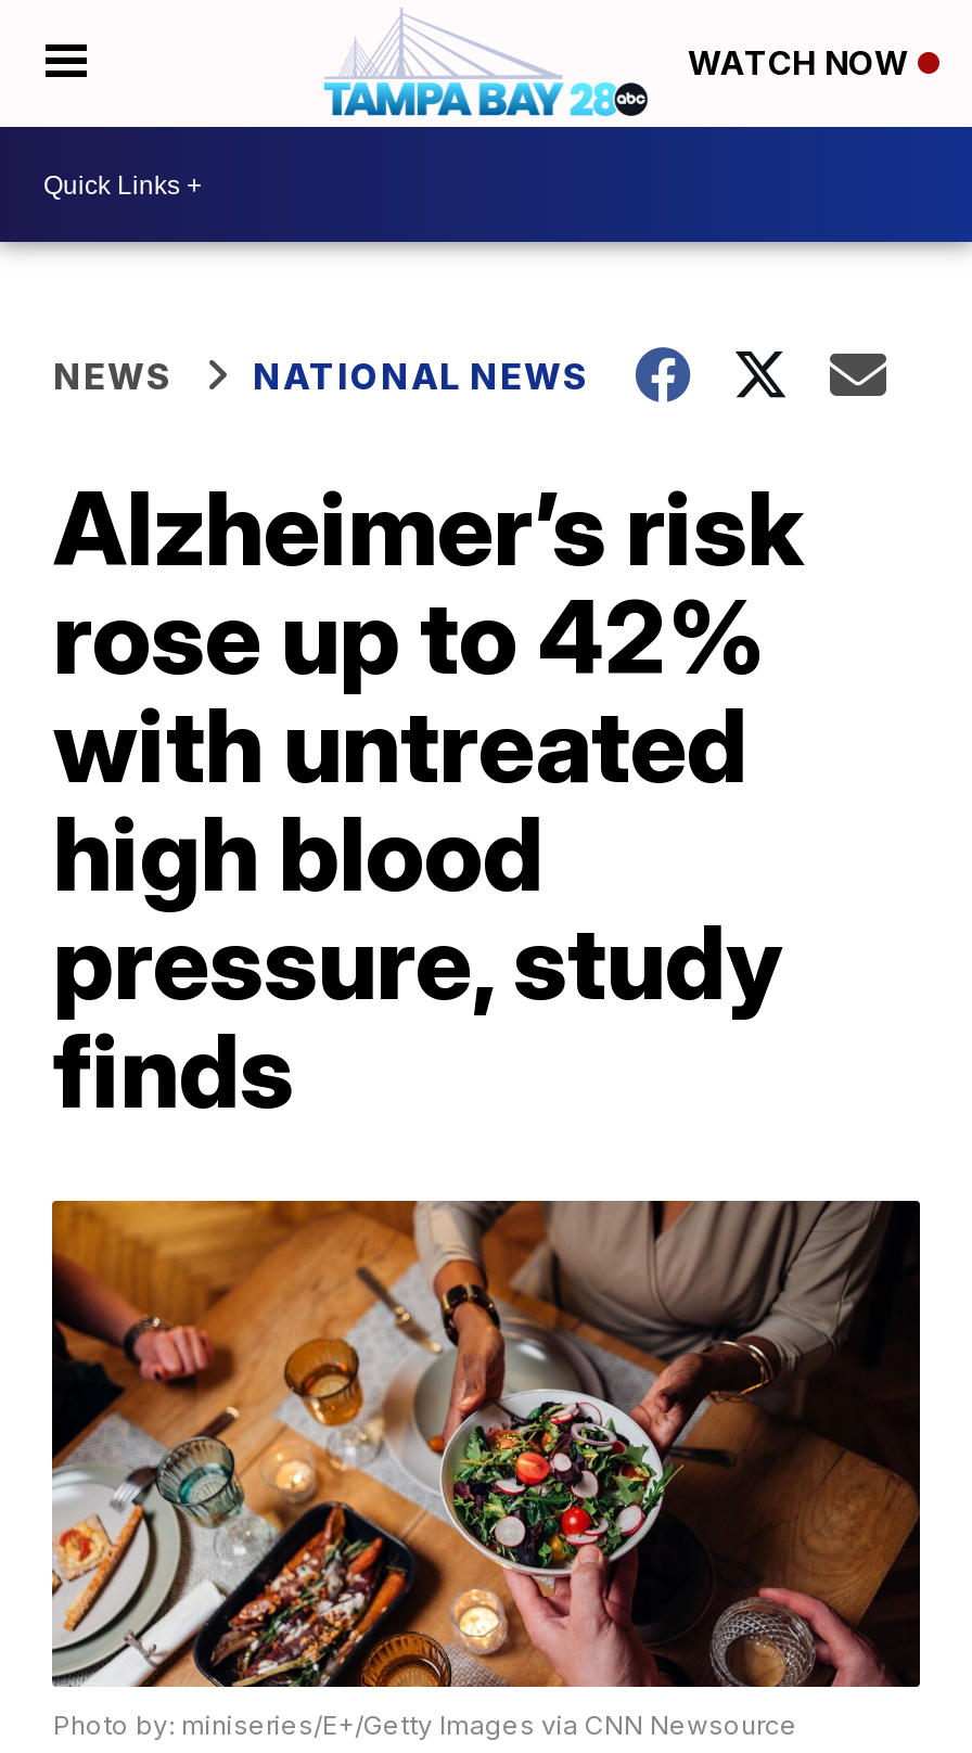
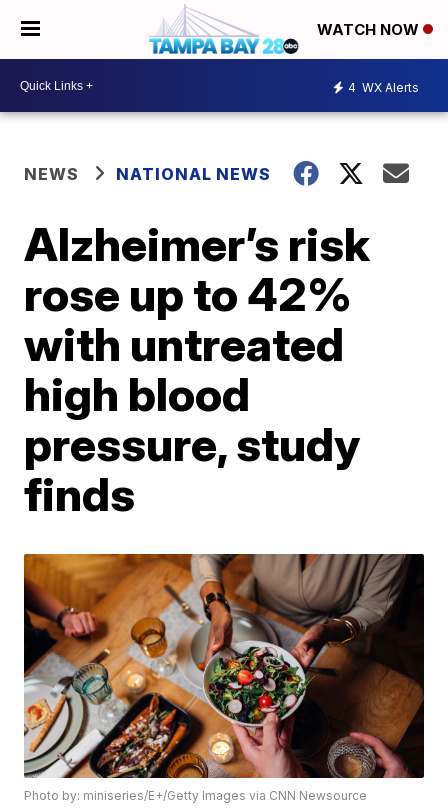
none -> [348,79,419,94] 4 WX Alerts

